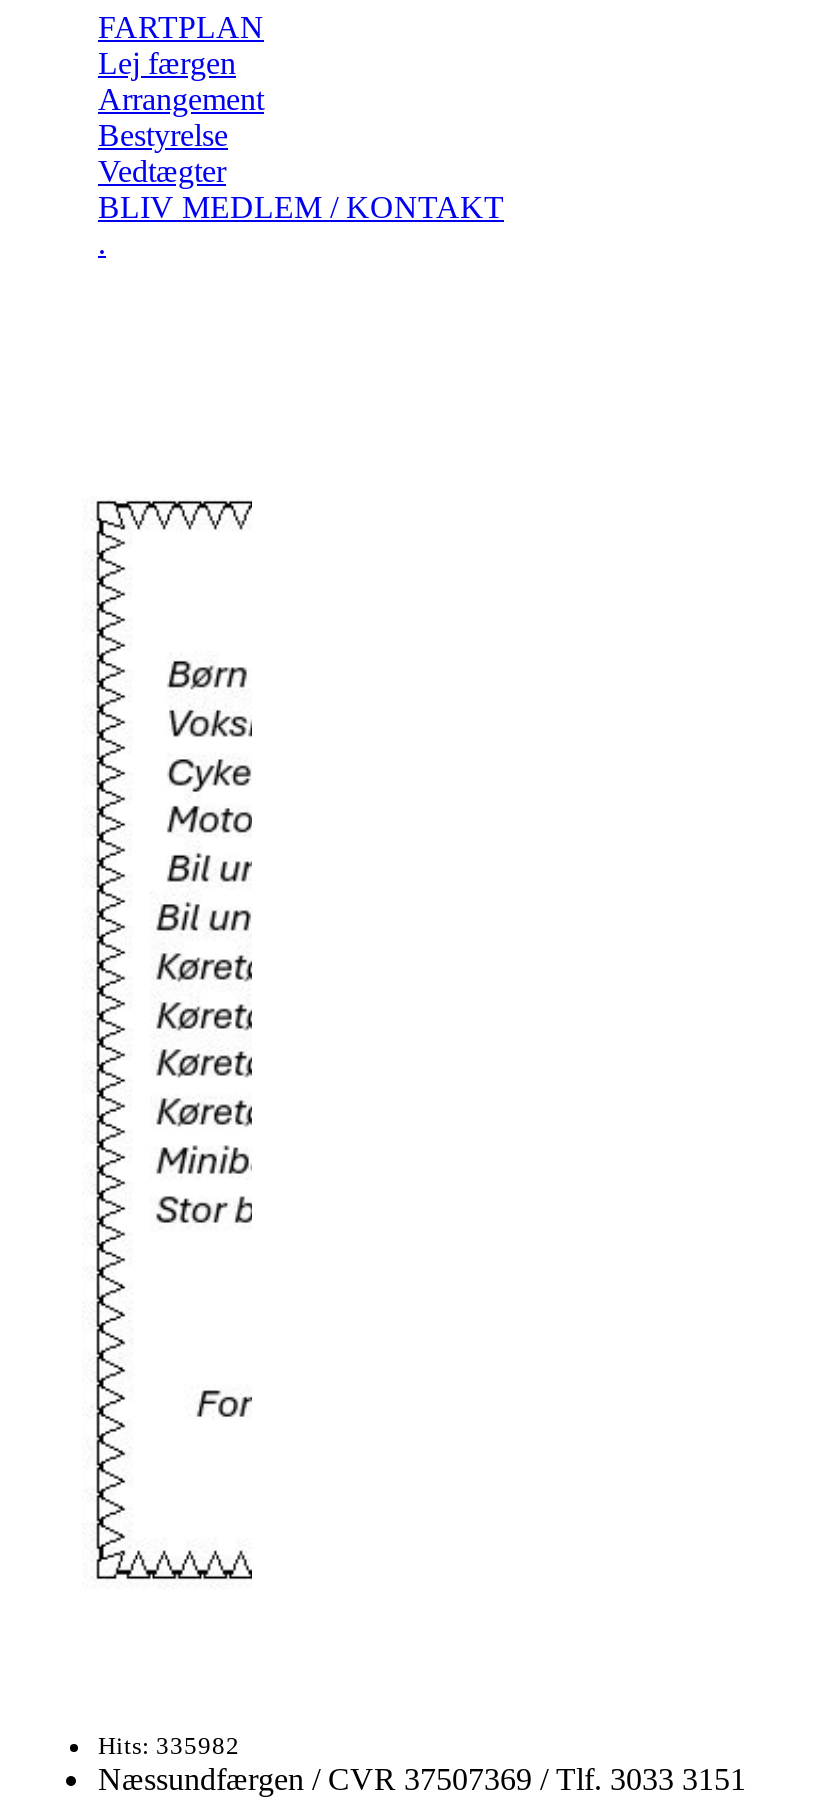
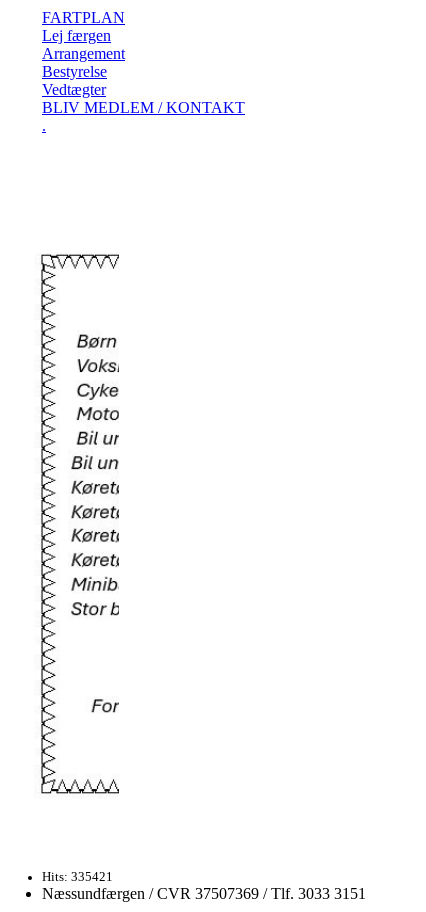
[98,1732,240,1760] Hits: 335982 -> [42,870,113,884] Hits: 335421

